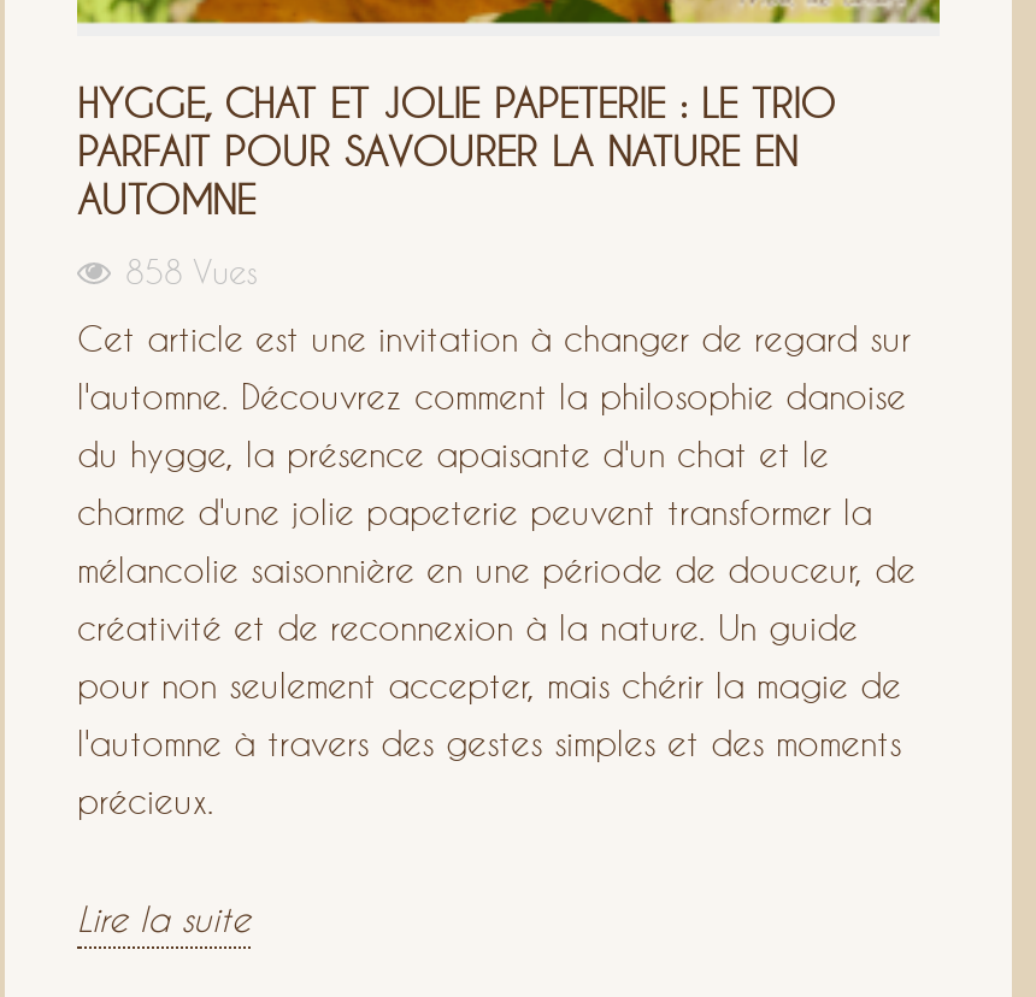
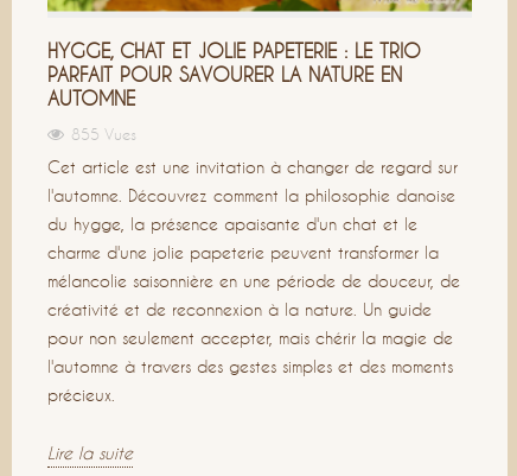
[125,252,258,291] 858 Vues -> [71,124,136,143] 855 Vues

